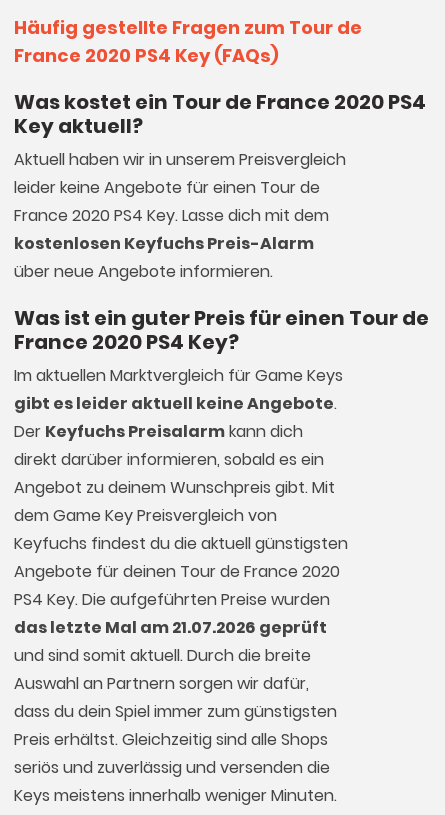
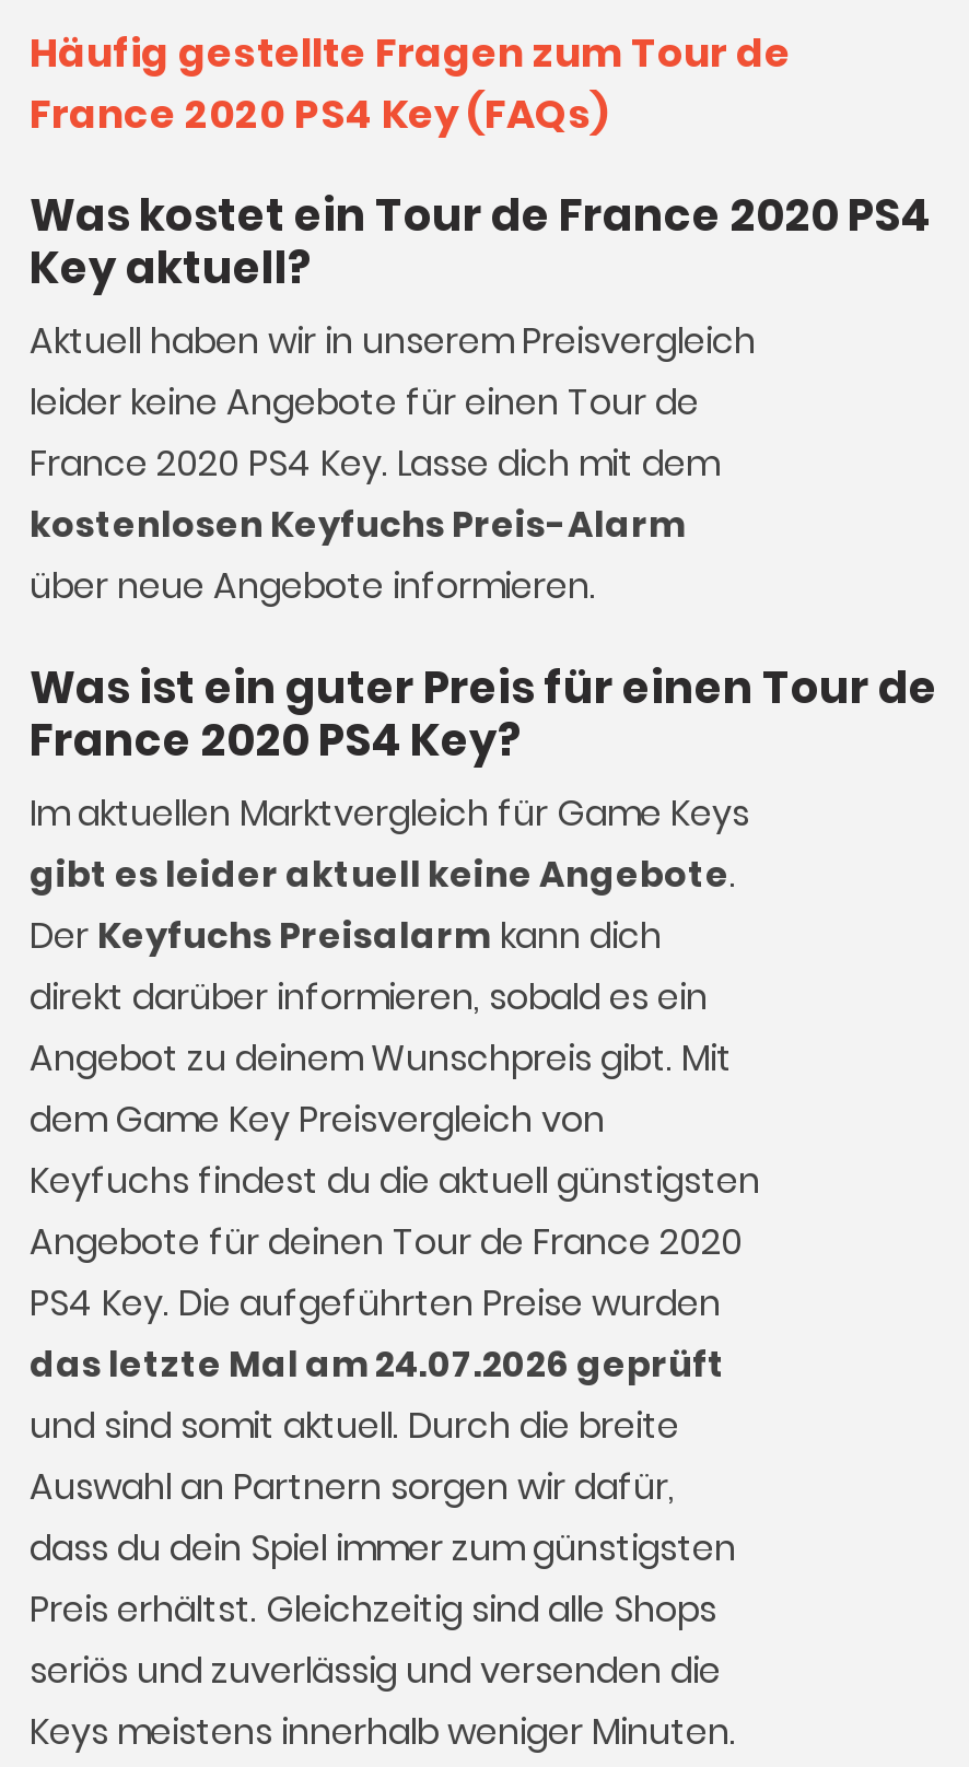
[14,616,327,639] das letzte Mal am 21.07.2026 geprüft -> [30,1339,725,1389] das letzte Mal am 24.07.2026 geprüft

